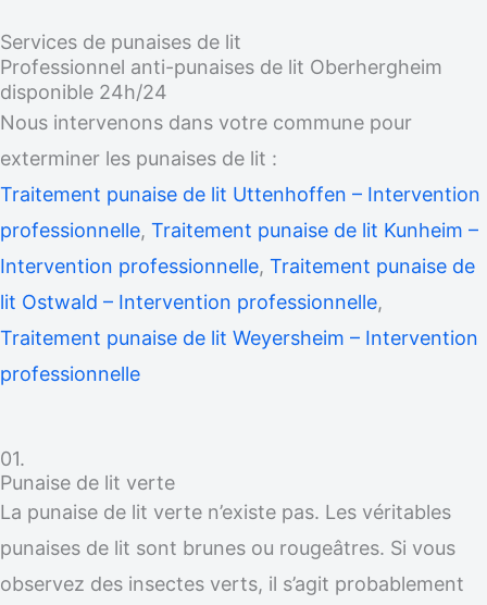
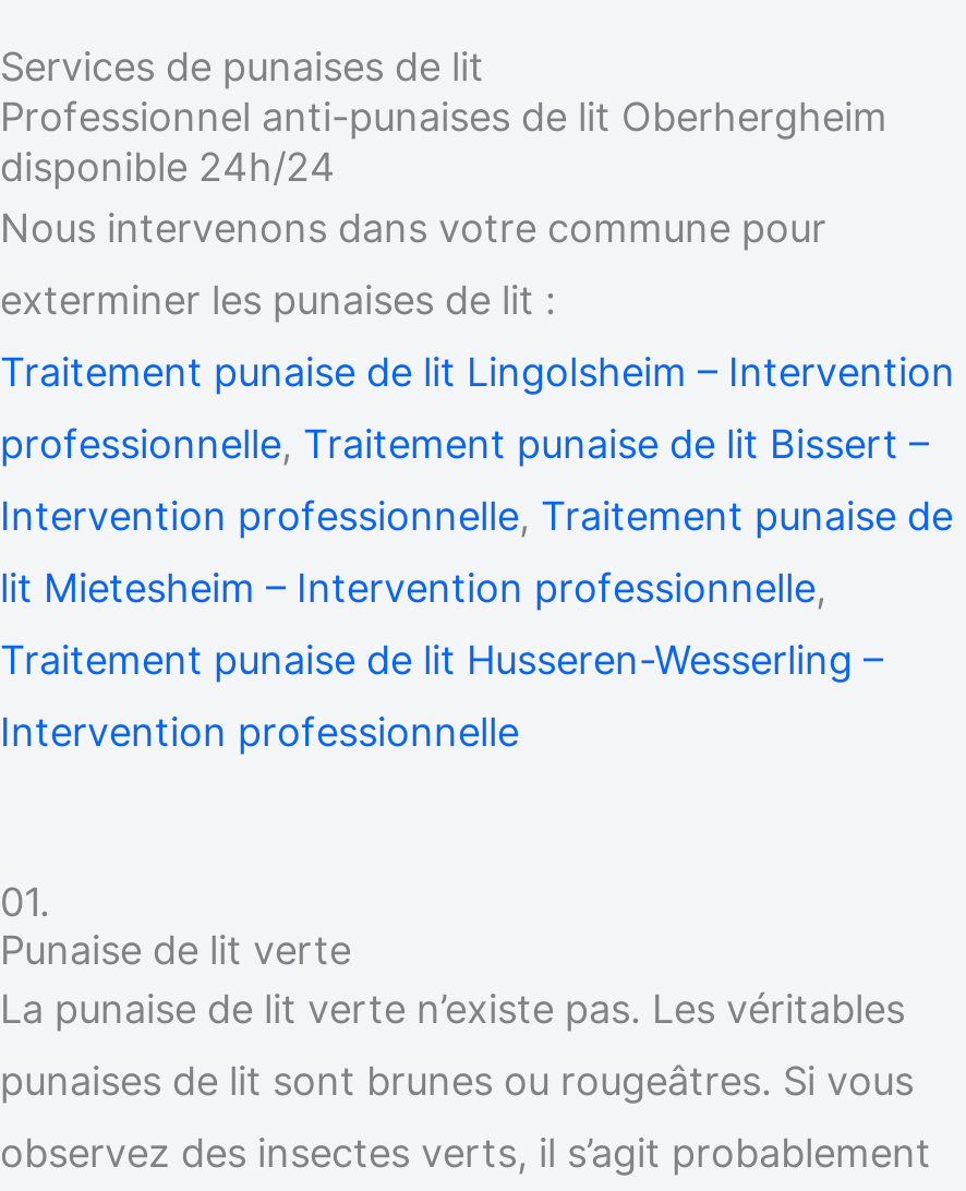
[0,182,480,205] Traitement punaise de lit Uttenhoffen – Intervention -> [0,348,955,394] Traitement punaise de lit Lingolsheim – Intervention
[0,218,478,241] professionnelle, Traitement punaise de lit Kunheim – -> [0,420,929,466] professionnelle, Traitement punaise de lit Bissert –
[0,290,383,313] lit Ostwald – Intervention professionnelle, -> [0,564,826,610] lit Mietesheim – Intervention professionnelle,
[0,326,478,349] Traitement punaise de lit Weyersheim – Intervention -> [0,636,883,682] Traitement punaise de lit Husseren-Wesserling –
[0,362,140,385] professionnelle -> [0,708,519,754] Intervention professionnelle

